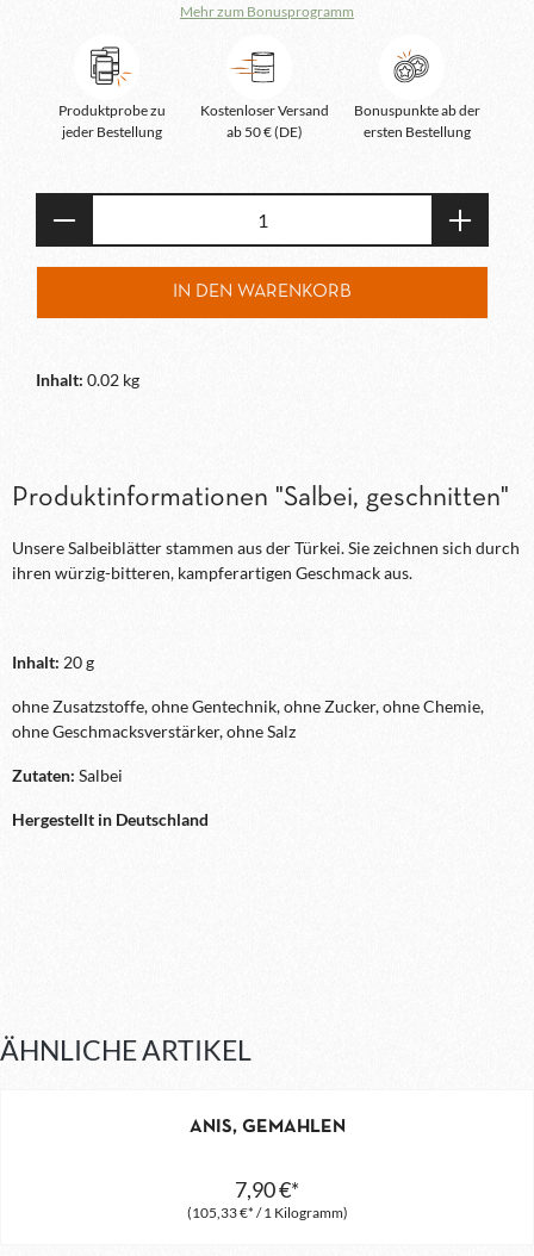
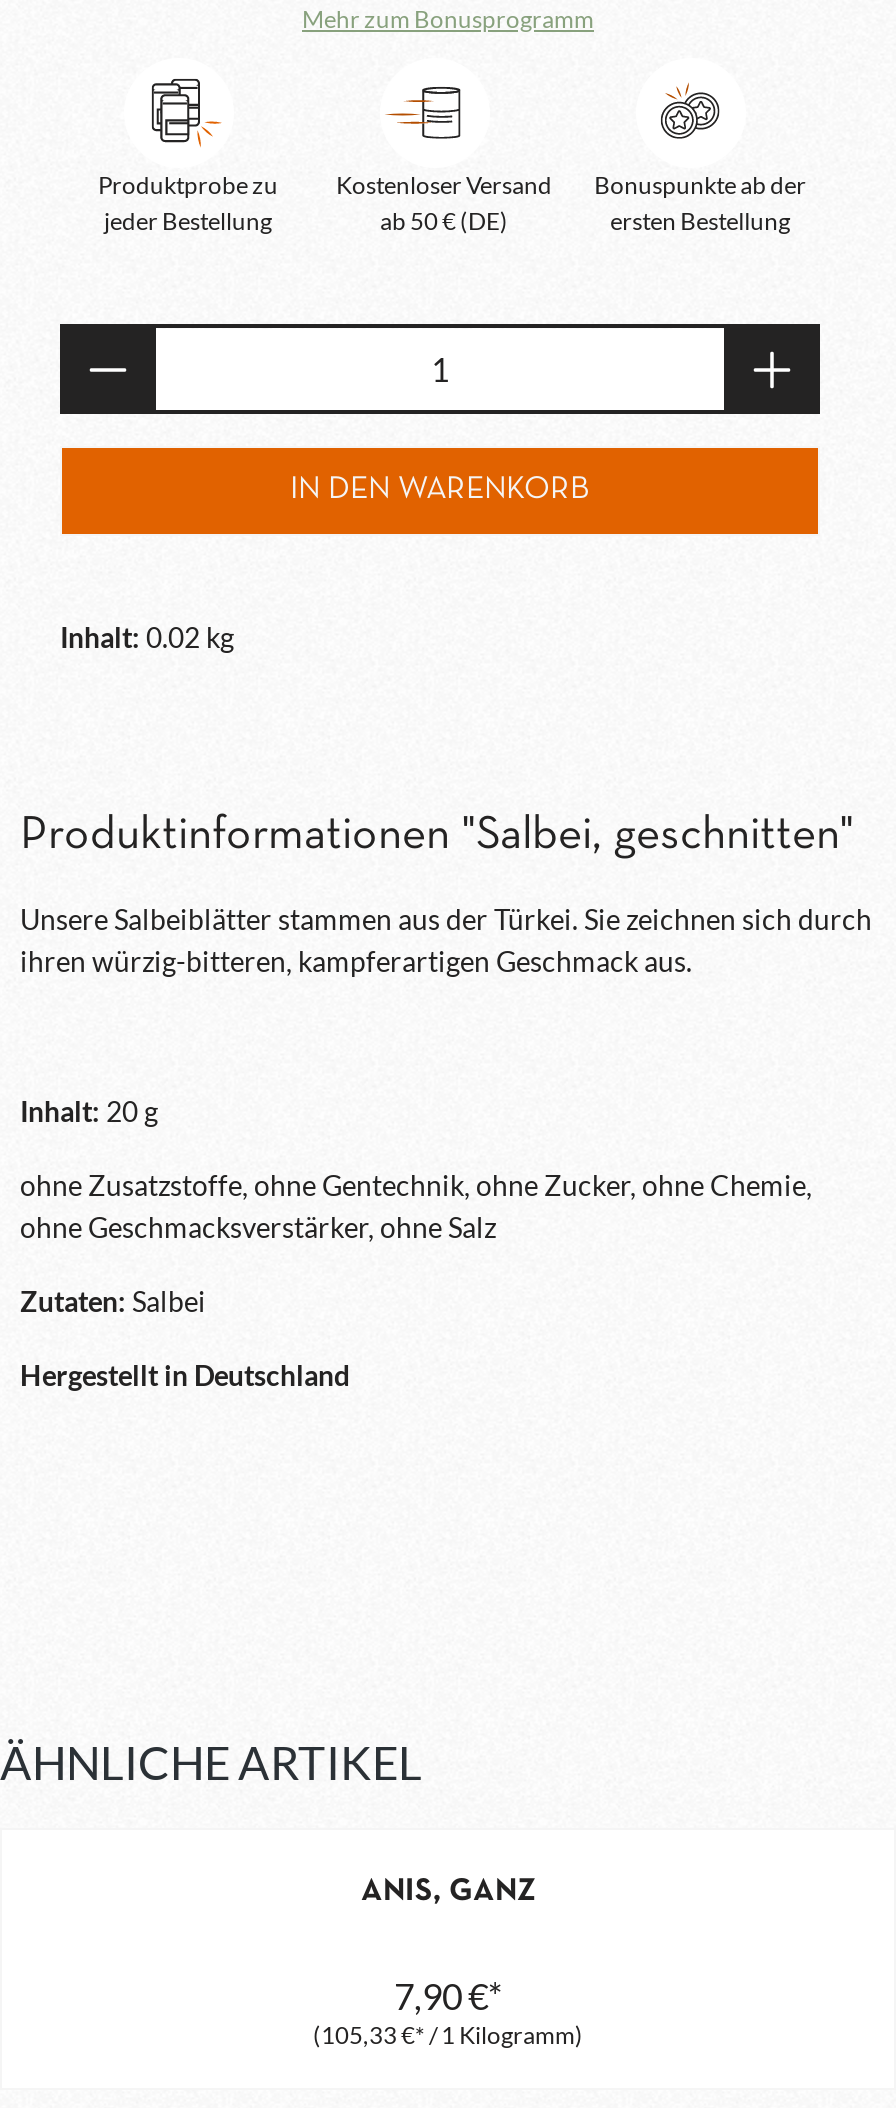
[189,1120,345,1136] ANIS, GEMAHLEN -> [361,1879,535,1907] ANIS, GANZ

